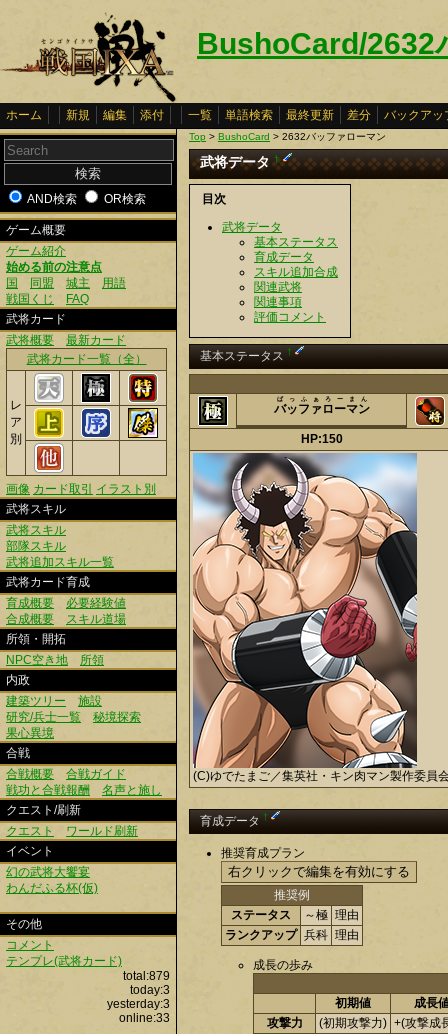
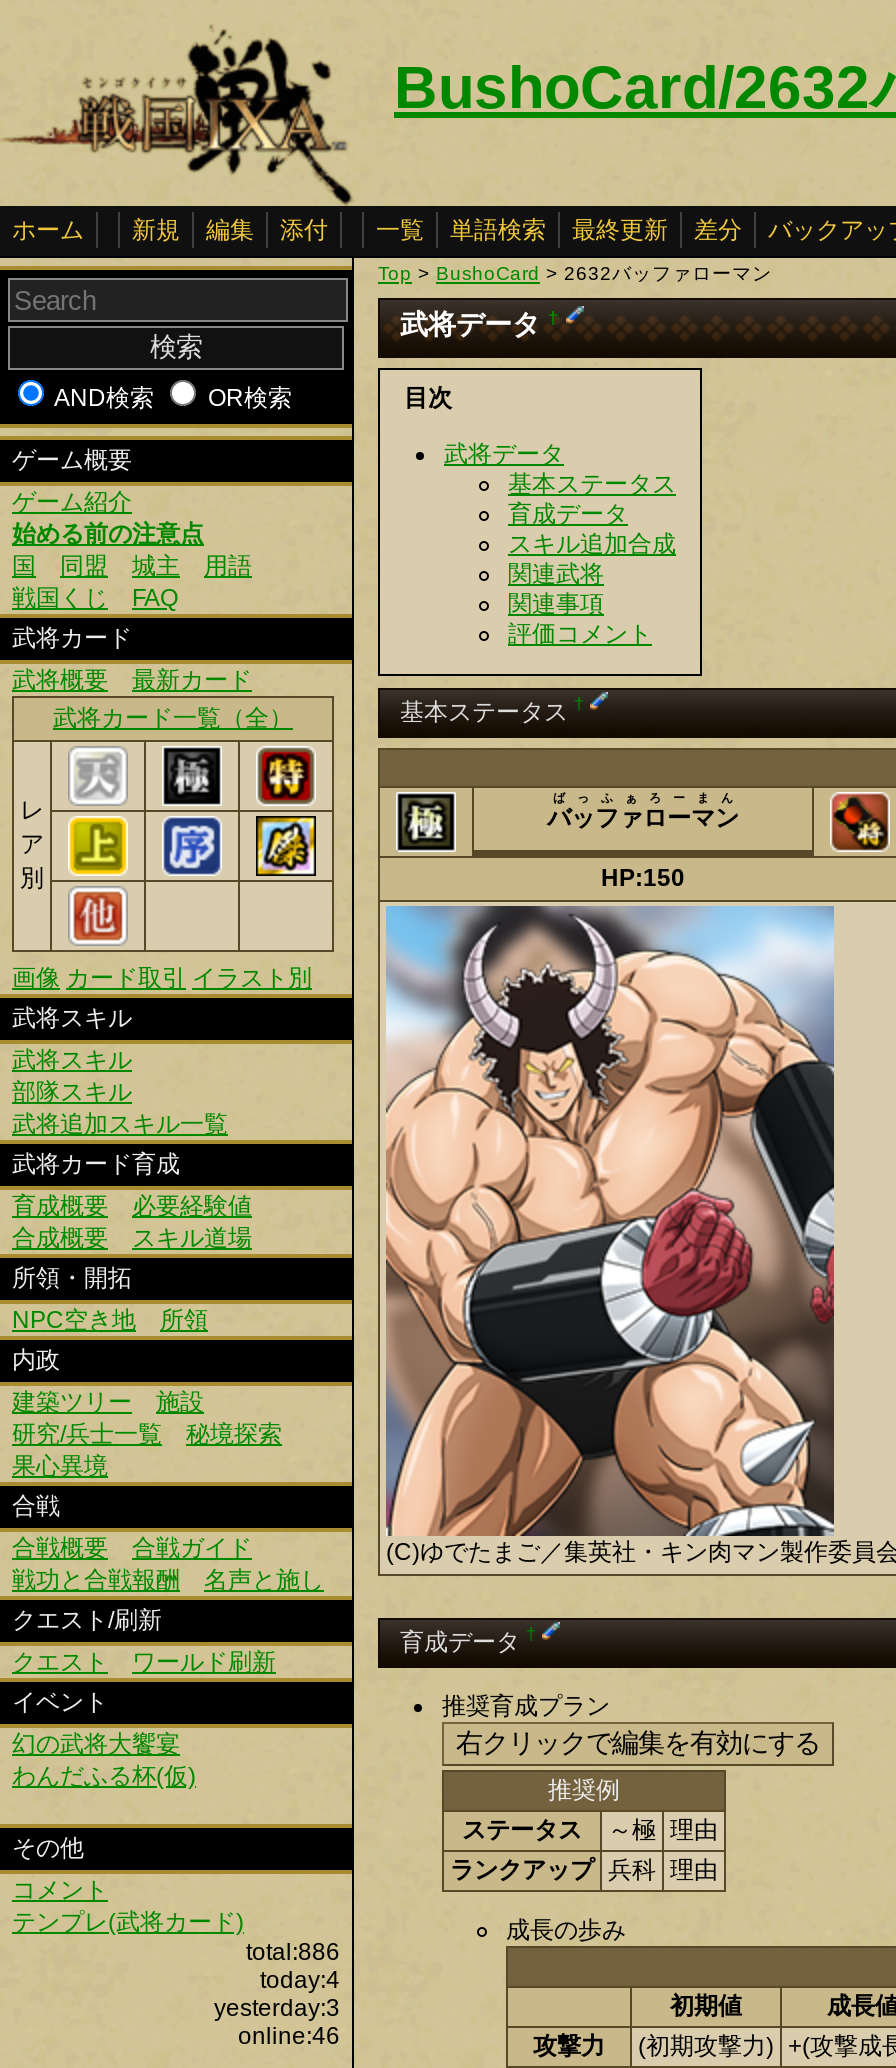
[123,969,170,997] total:879 | today:3 -> [246,1938,340,1994] total:886 | today:4
[119,1011,170,1025] online:33 -> [238,2022,340,2050] online:46

